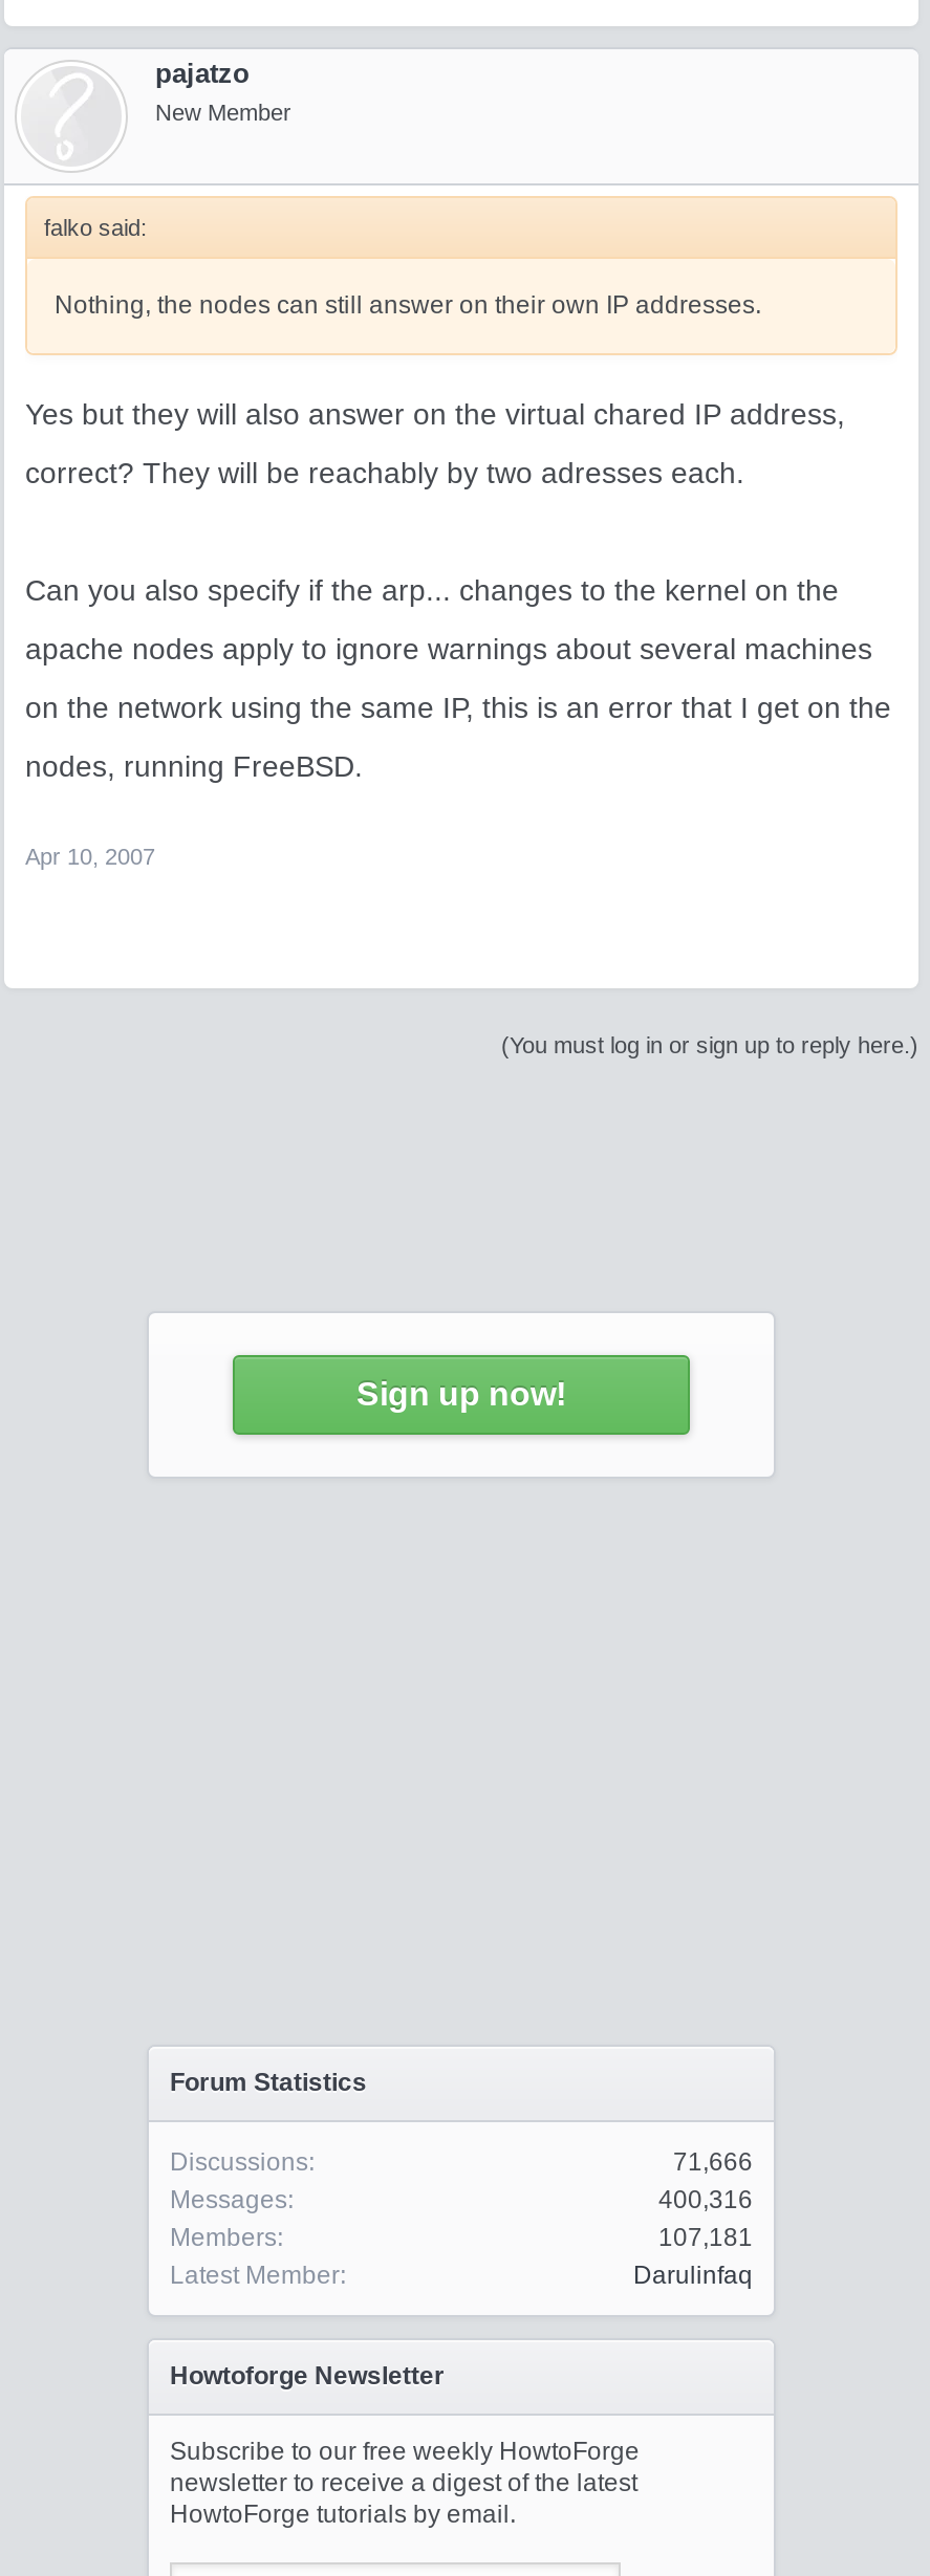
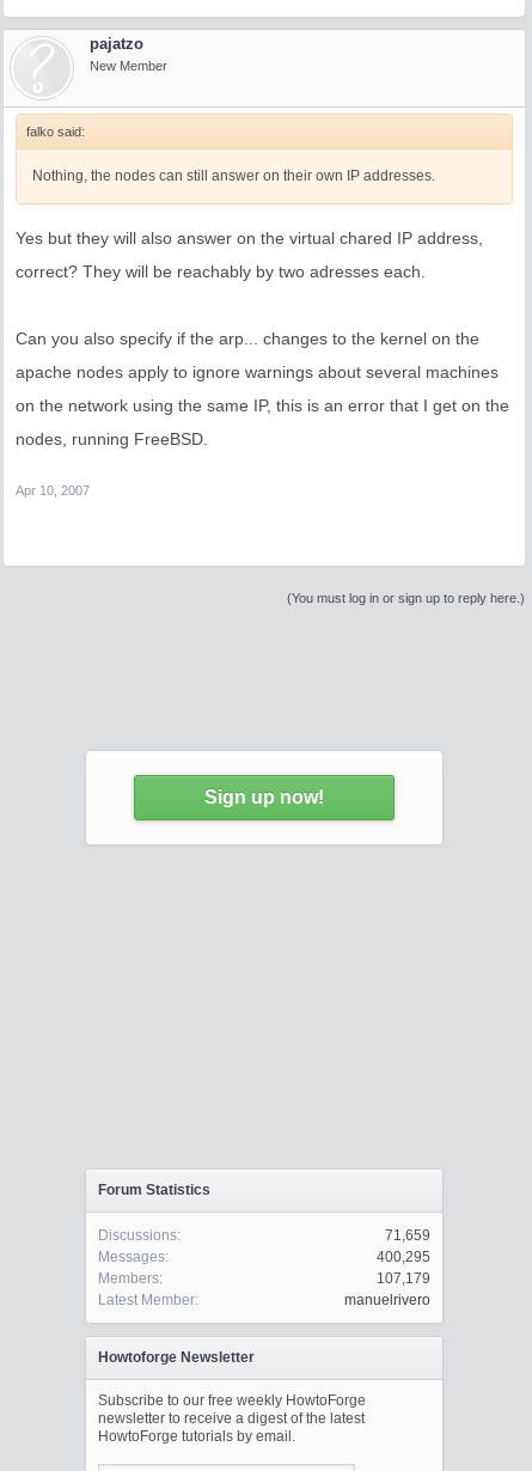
[673,2147,753,2177] 71,666 -> [385,1227,430,1244] 71,659
[658,2185,753,2214] 400,316 -> [377,1249,430,1265] 400,295
[658,2223,753,2252] 107,181 -> [377,1270,430,1287] 107,179
[633,2261,753,2290] Darulinfaq -> [344,1292,430,1308] manuelrivero

